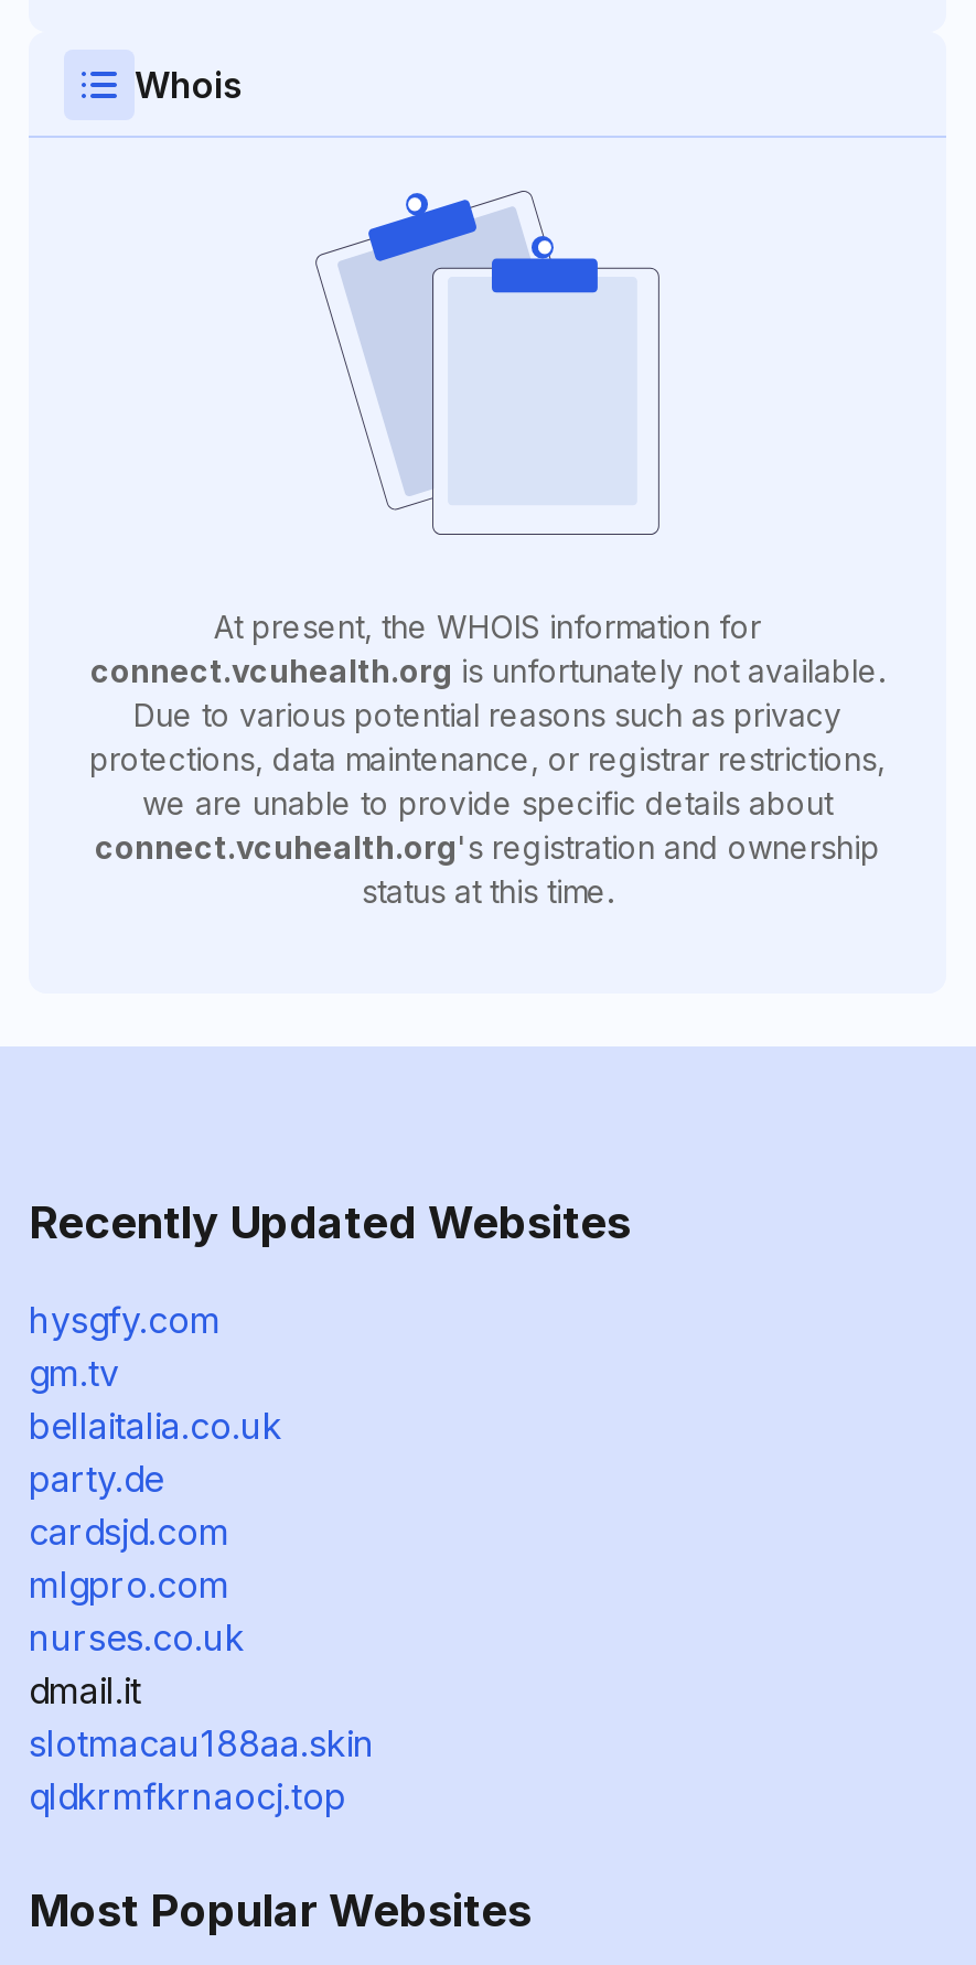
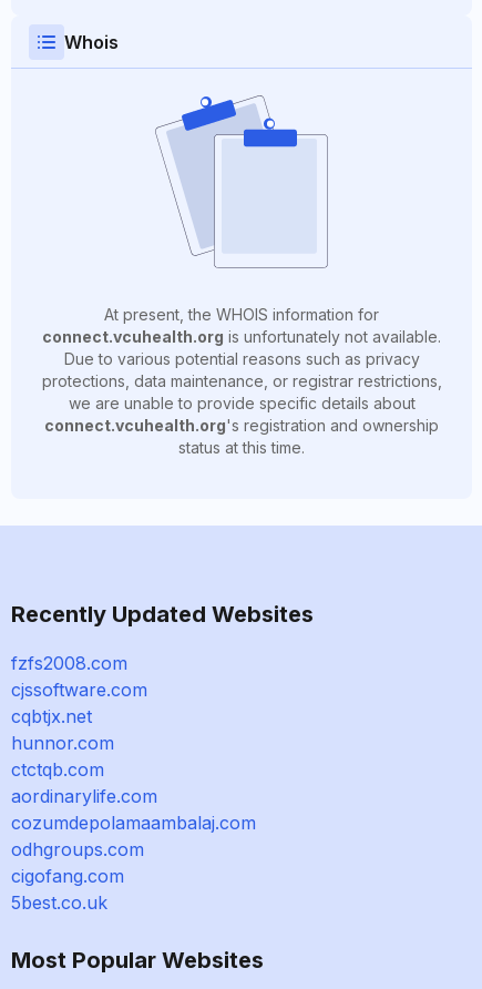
[29,1298,375,1818] hysgfy.com | gm.tv | bellaitalia.co.uk | party.de | cardsjd.com | mlgpro.com | nurses.co.uk | dmail.it | slotmacau188aa.skin | qldkrmfkrnaocj.top -> [11,652,256,914] fzfs2008.com | cjssoftware.com | cqbtjx.net | hunnor.com | ctctqb.com | aordinarylife.com | cozumdepolamaambalaj.com | odhgroups.com | cigofang.com | 5best.co.uk

